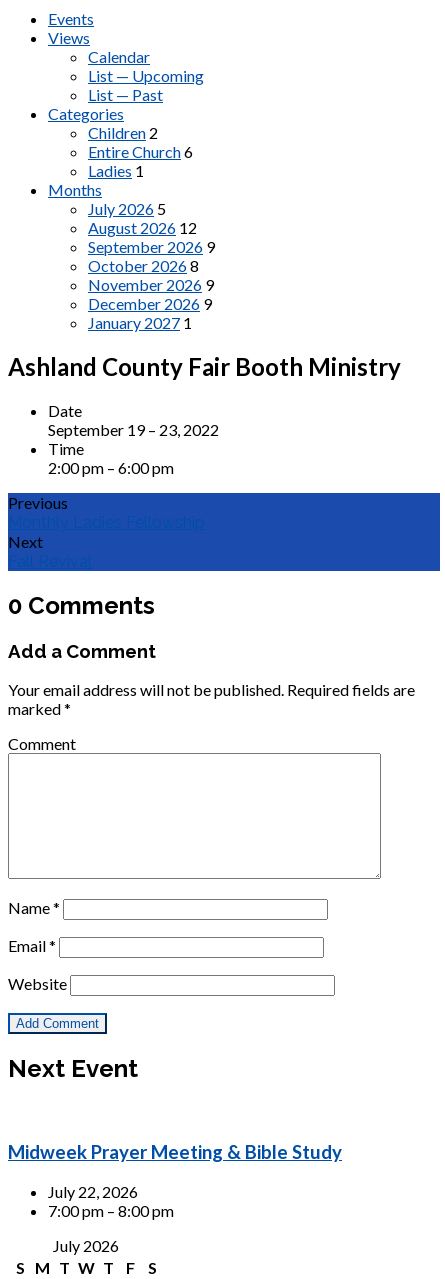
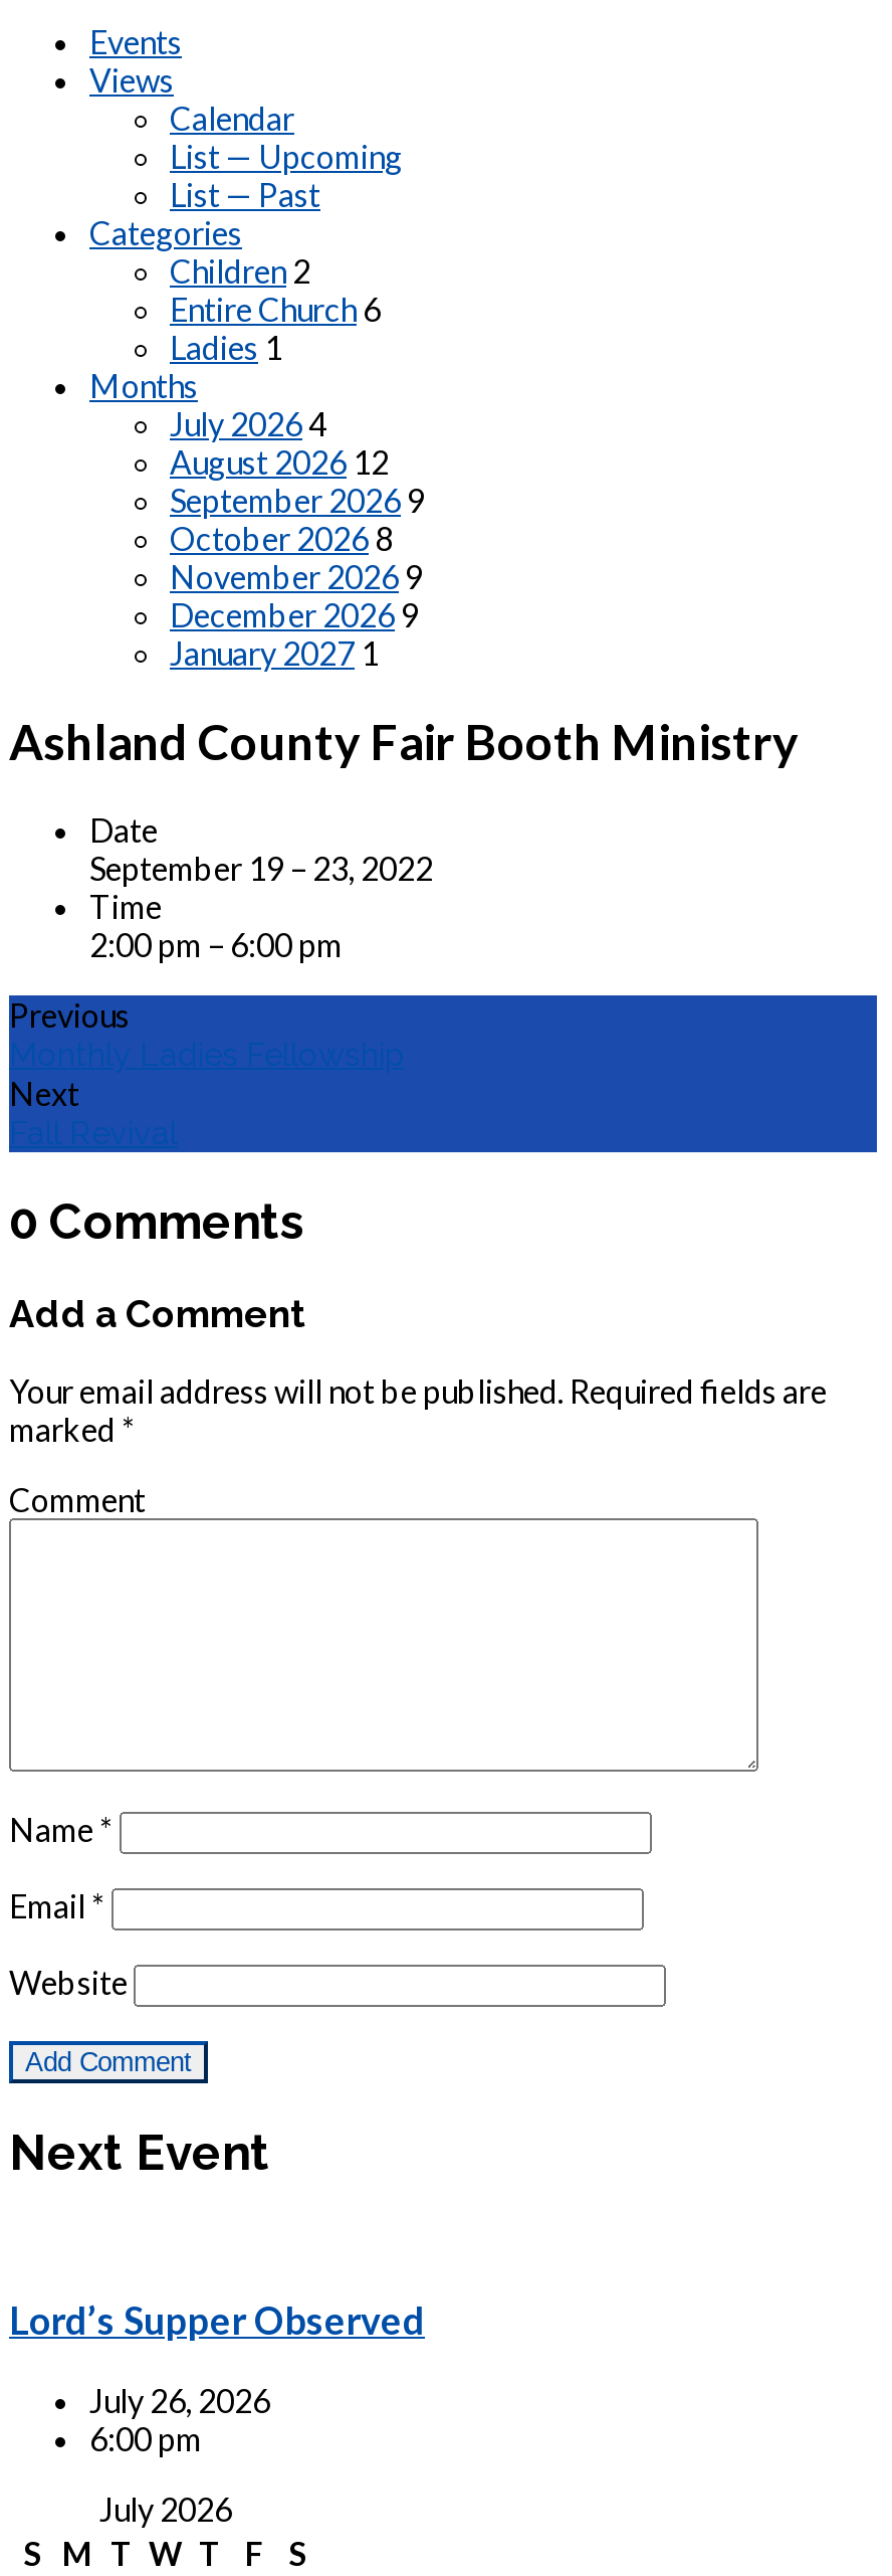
[88,199,166,218] July 2026 5 -> [170,404,326,442] July 2026 4
[8,1141,342,1163] Midweek Prayer Meeting & Bible Study -> [9,2298,425,2343] Lord’s Supper Observed
[48,1182,174,1220] July 22, 2026 | 7:00 pm – 8:00 pm -> [89,2380,270,2457] July 26, 2026 | 6:00 pm

